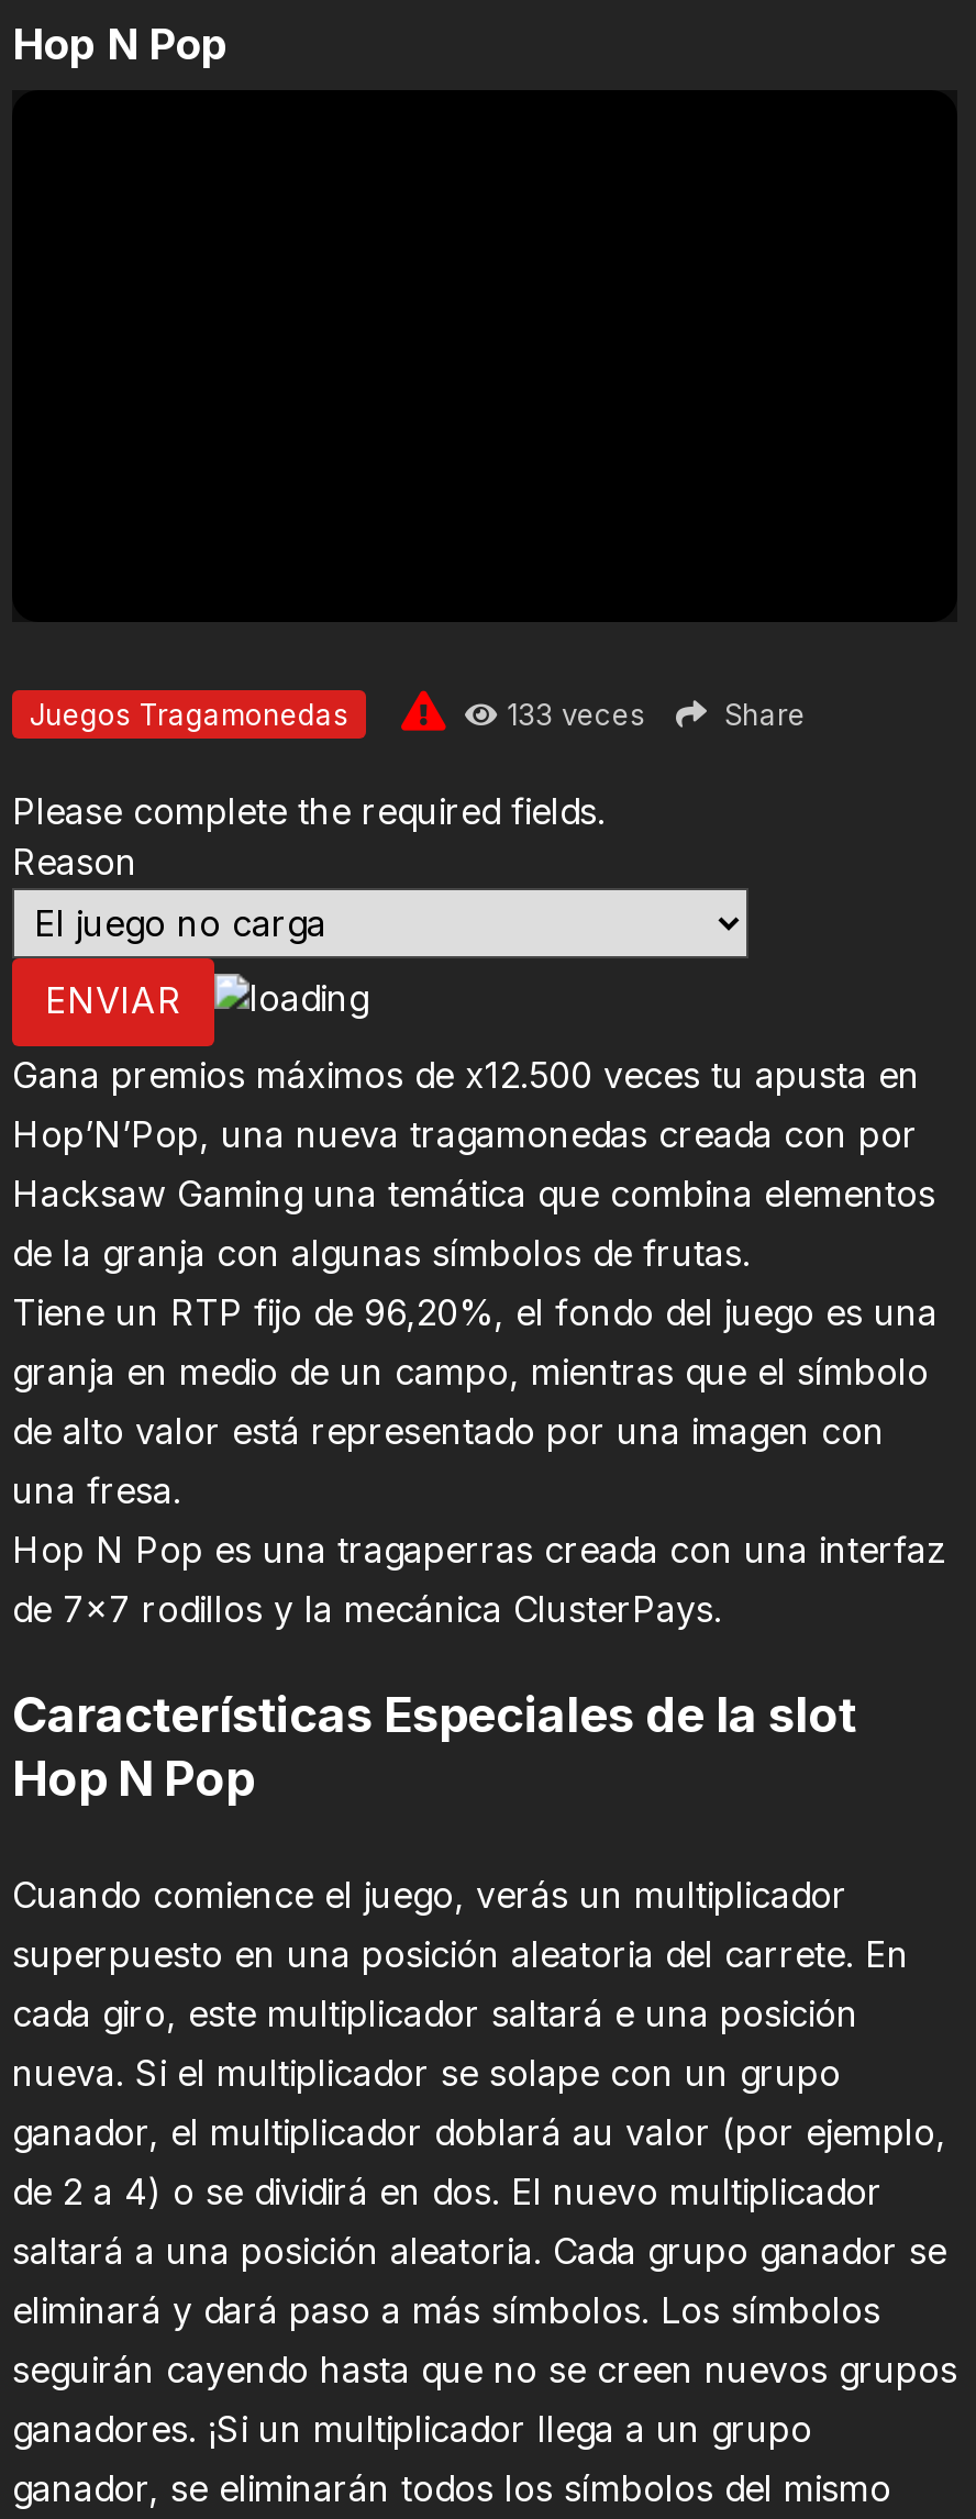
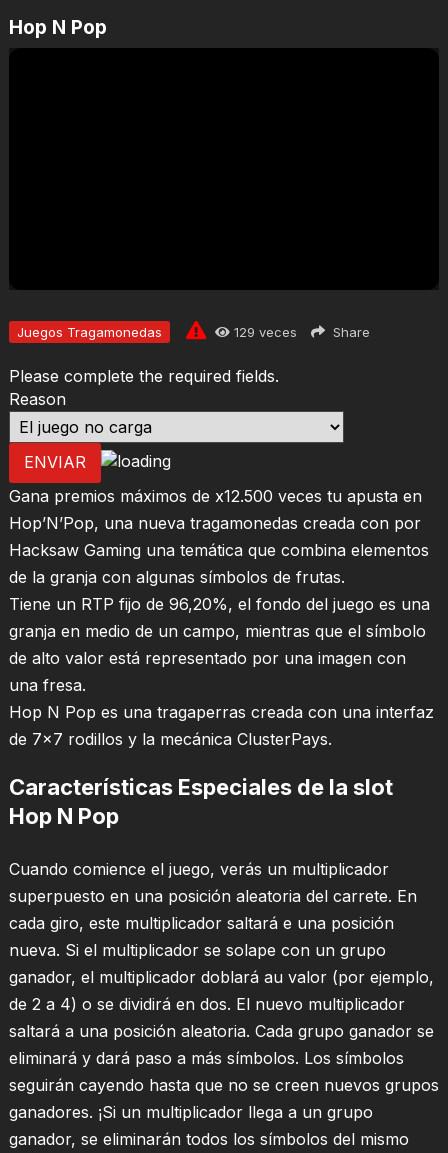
[507,697,806,732] 133 veces Share -> [234,324,370,340] 129 veces Share

